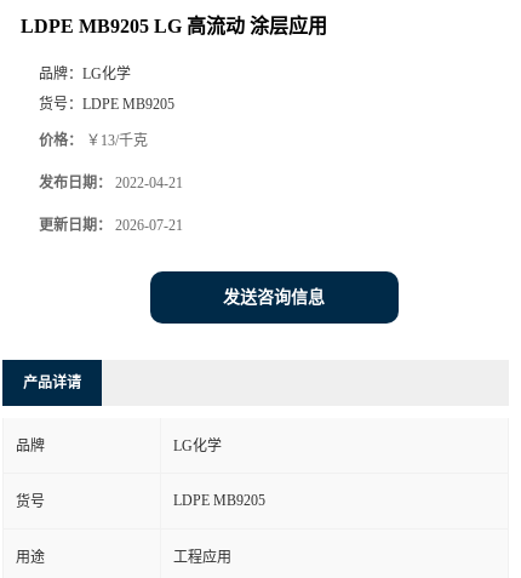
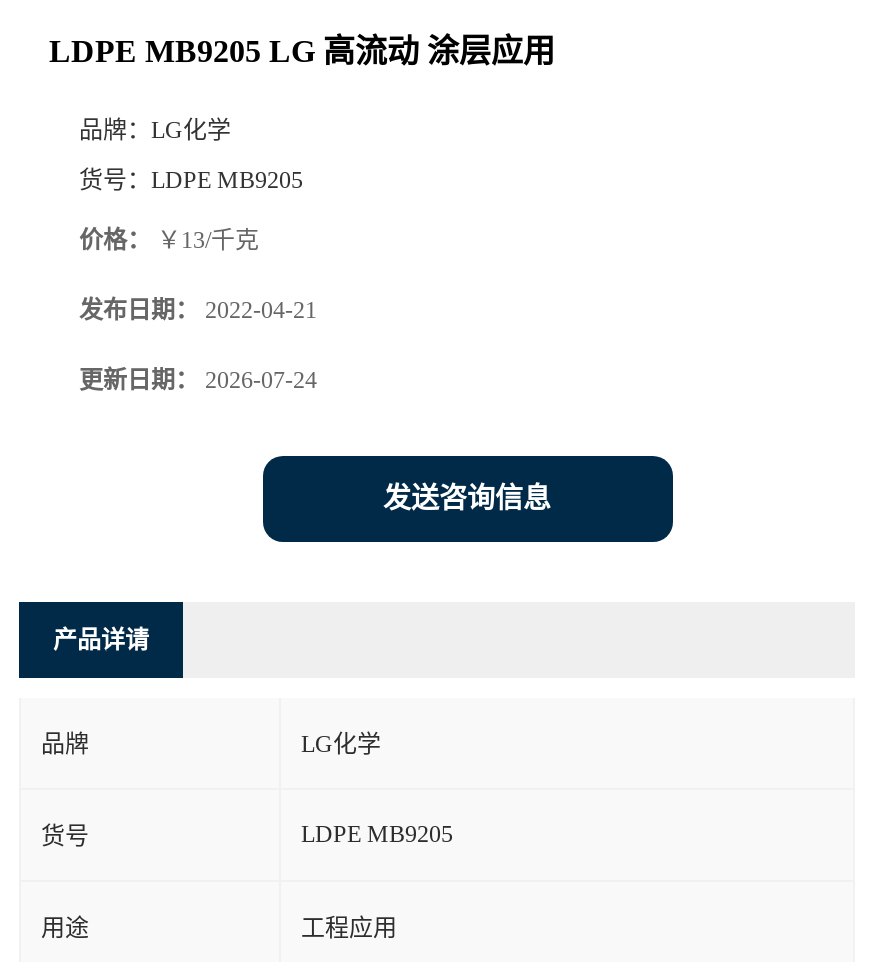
[39,217,183,234] 更新日期：2026-07-21 -> [79,366,317,394] 更新日期：2026-07-24

